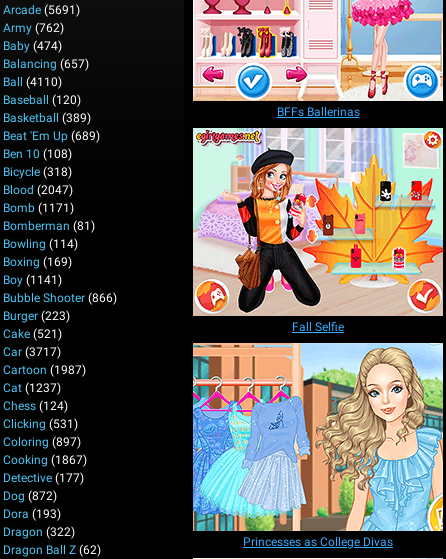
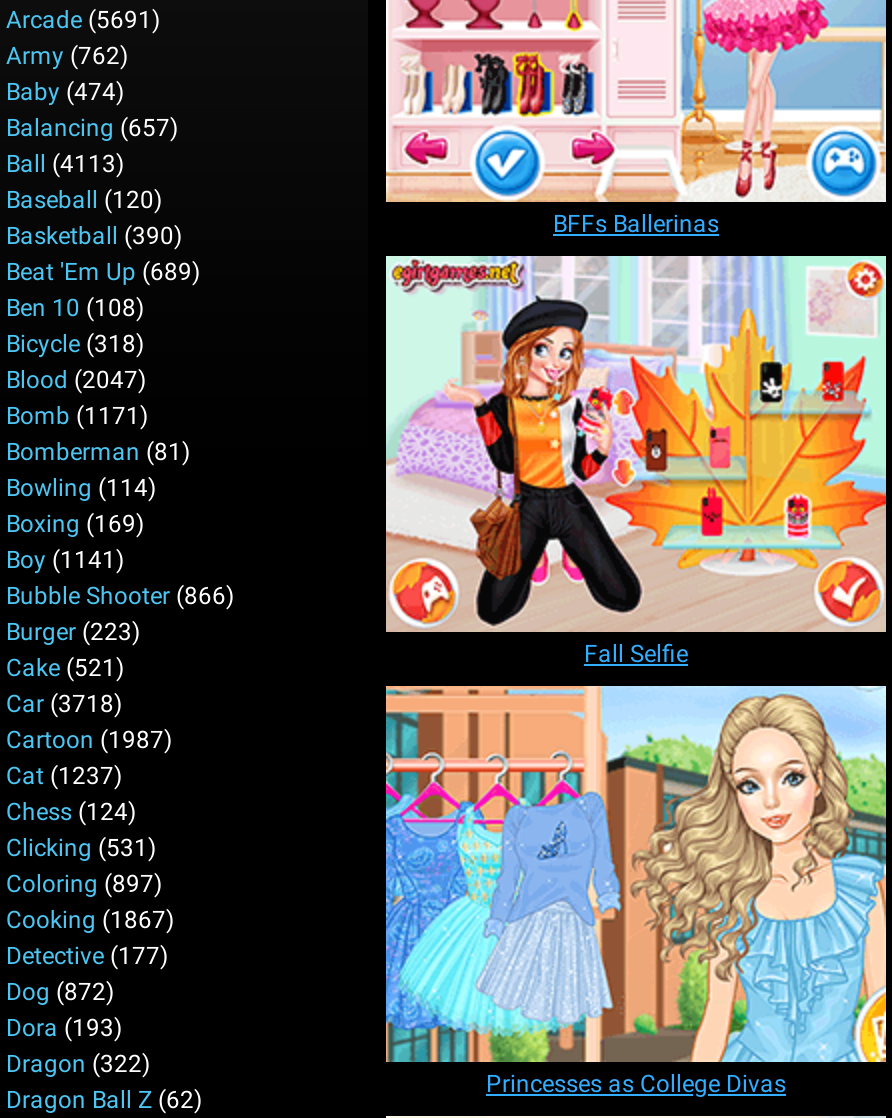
[3,75,62,89] Ball (4110) -> [6,150,124,178] Ball (4113)
[3,111,91,125] Basketball (389) -> [6,222,182,250] Basketball (390)
[3,345,61,359] Car (3717) -> [6,690,122,718] Car (3718)

